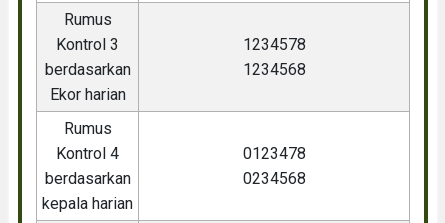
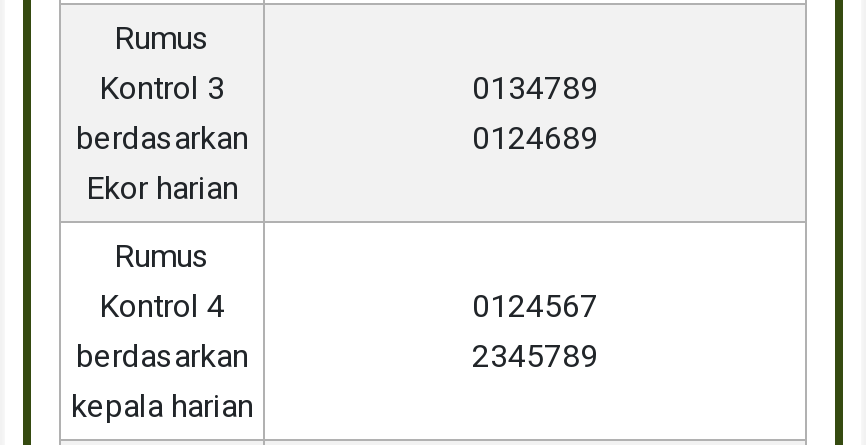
[242,35,305,54] 1234578 -> [472,70,598,108] 0134789
[242,60,305,79] 1234568 -> [472,120,598,158] 0124689
[242,144,305,163] 0123478 -> [472,288,598,326] 0124567
[242,169,305,188] 0234568 -> [472,338,598,376] 2345789

